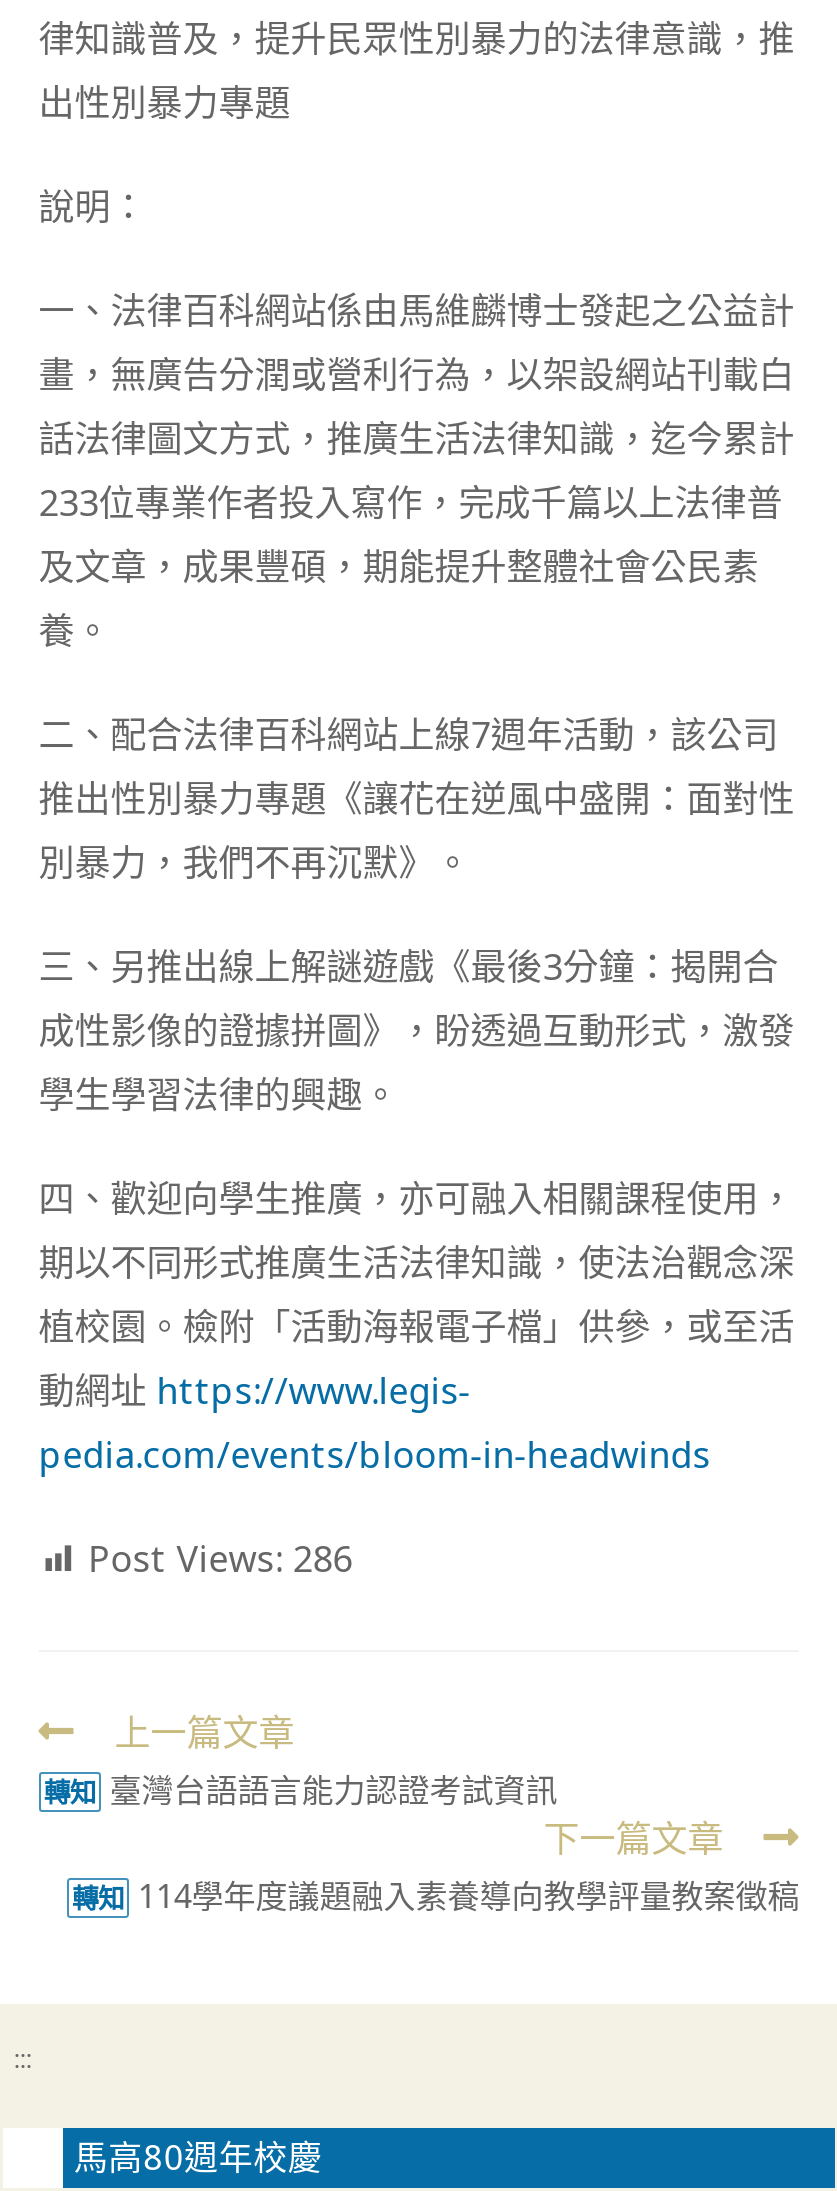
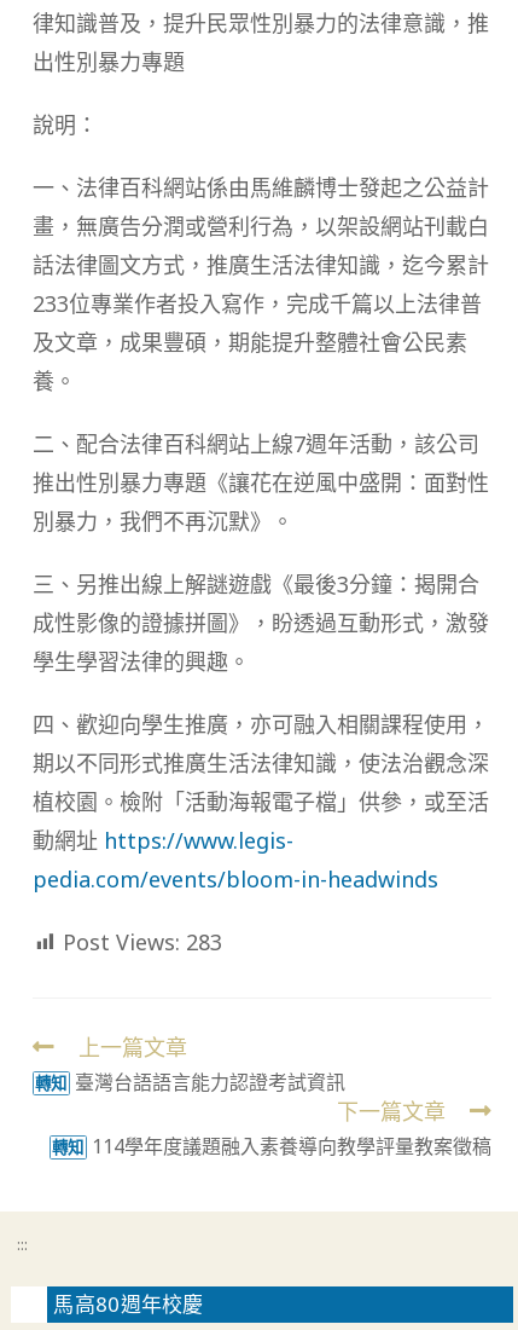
[89,1533,353,1581] Post Views: 286 -> [63,927,222,956] Post Views: 283

